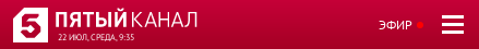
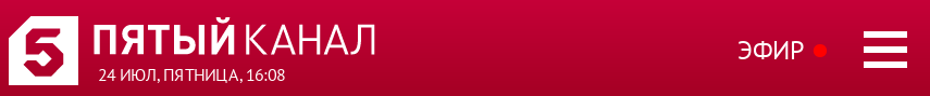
[58,32,134,42] 22 ИЮЛ, СРЕДА, 9:35 -> [98,64,285,85] 24 ИЮЛ, ПЯТНИЦА, 16:08

